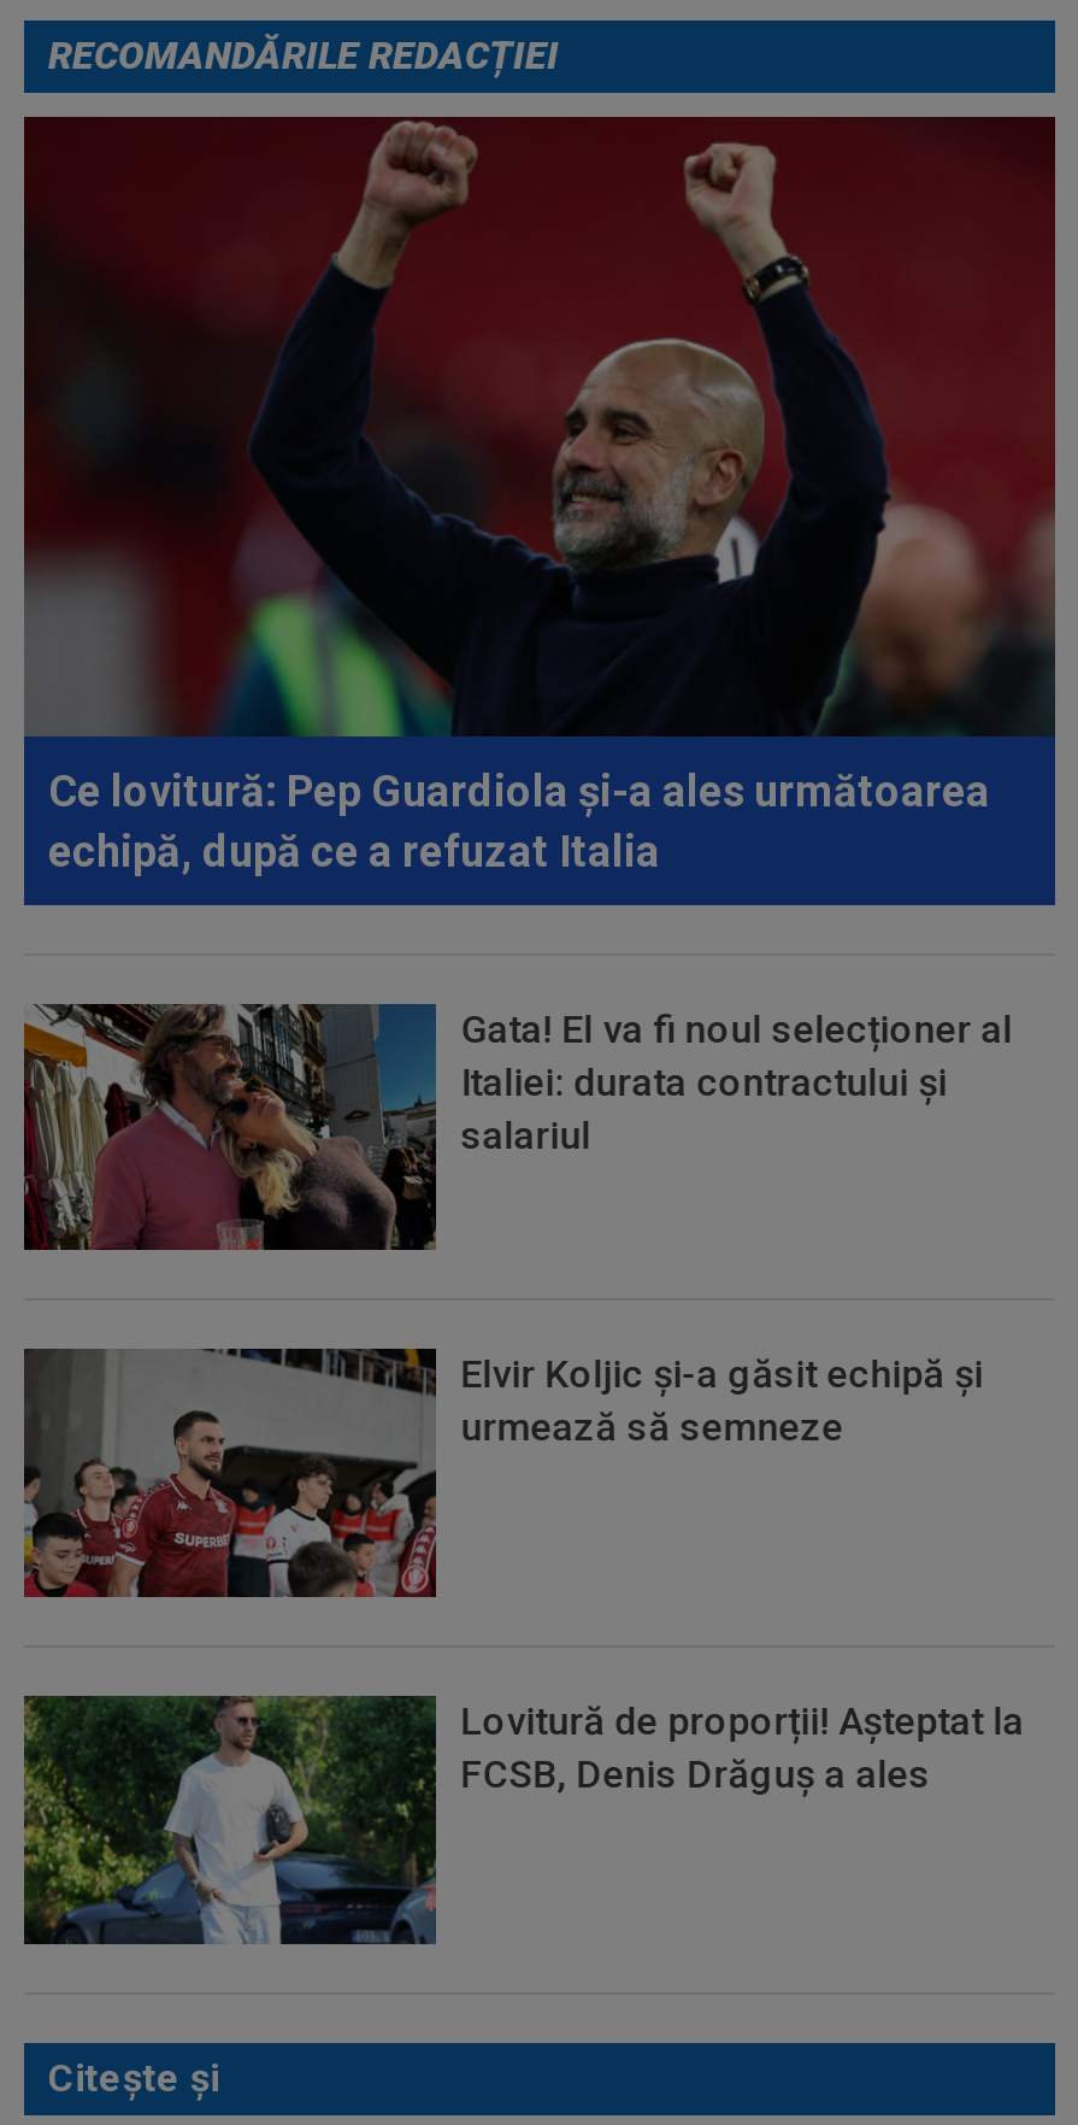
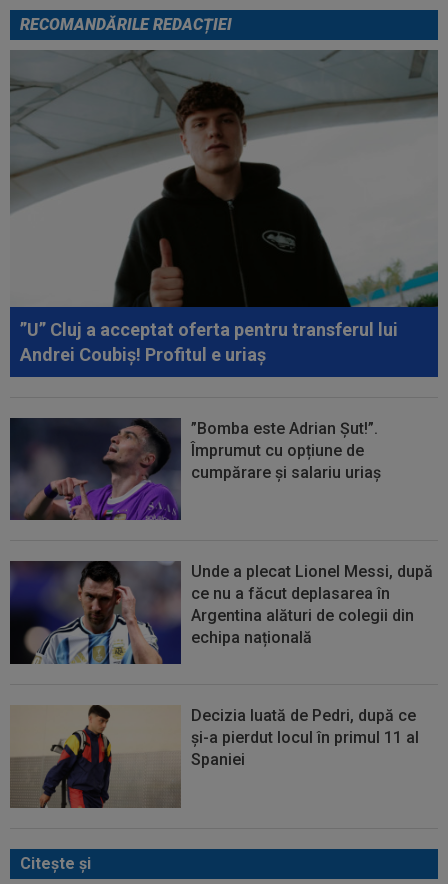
[22,115,1058,875] [image] | Ce lovitură: Pep Guardiola și-a ales următoarea | echipă, după ce a refuzat Italia -> [9,49,439,364] [image] | ”U” Cluj a acceptat oferta pentru transferul lui | Andrei Coubiș! Profitul e uriaș
[22,1002,1012,1252] [image] | Gata! El va fi noul selecționer al | Italiei: durata contractului și | salariul -> [9,417,381,521] [image] | ”Bomba este Adrian Șut!”. | Împrumut cu opțiune de | cumpărare și salariu uriaș
[22,1346,983,1599] [image] | Elvir Koljic și-a găsit echipă și | urmează să semneze -> [9,561,433,665] [image] | Unde a plecat Lionel Messi, după | ce nu a făcut deplasarea în | Argentina alături de colegii din | echipa națională
[22,1693,1024,1947] [image] | Lovitură de proporții! Așteptat la | FCSB, Denis Drăguș a ales -> [10,705,419,809] [image] | Decizia luată de Pedri, după ce | și-a pierdut locul în primul 11 al | Spaniei

